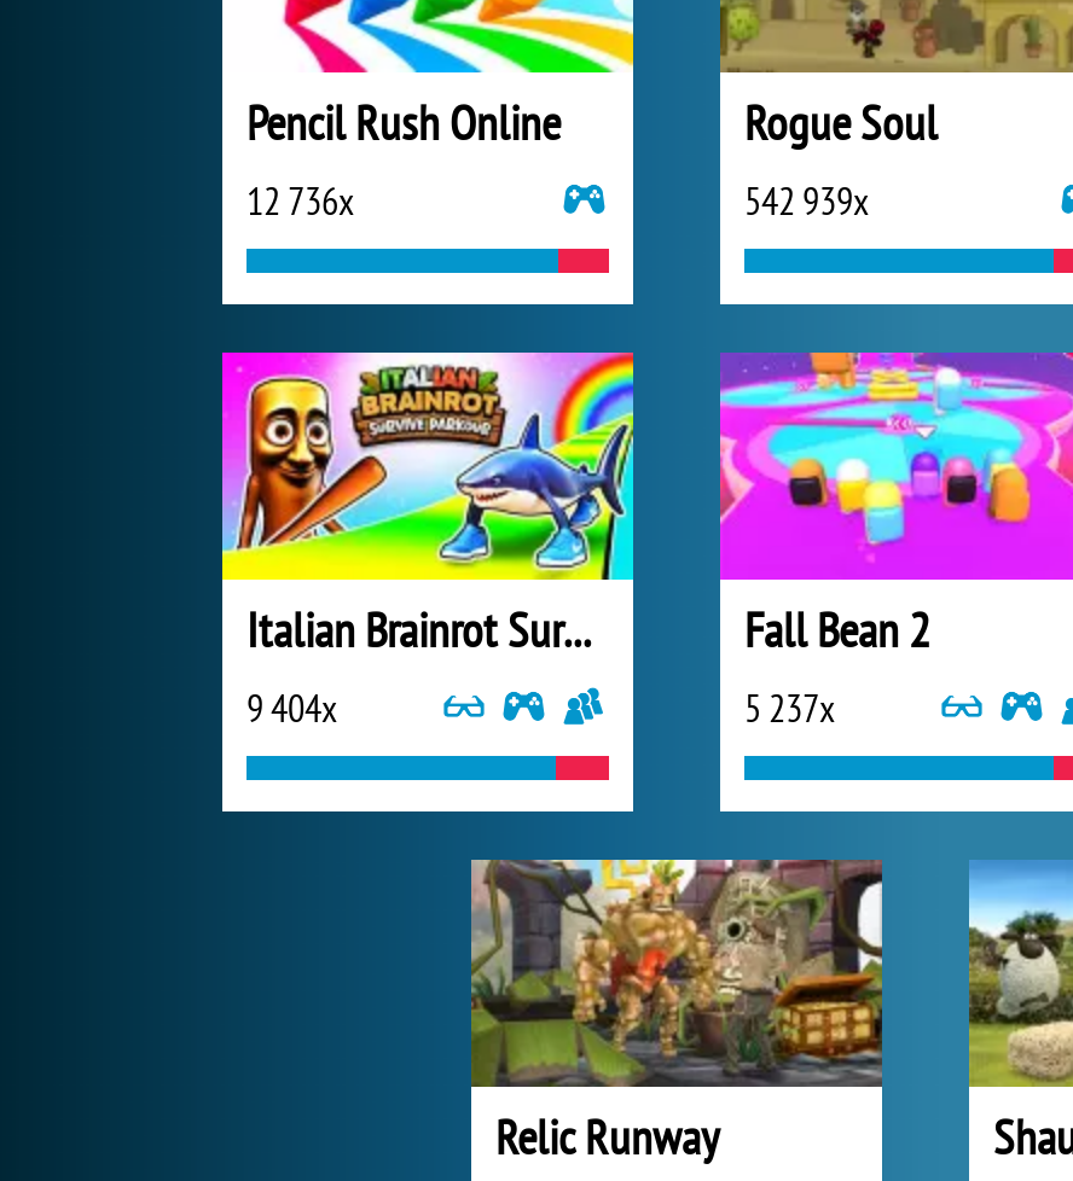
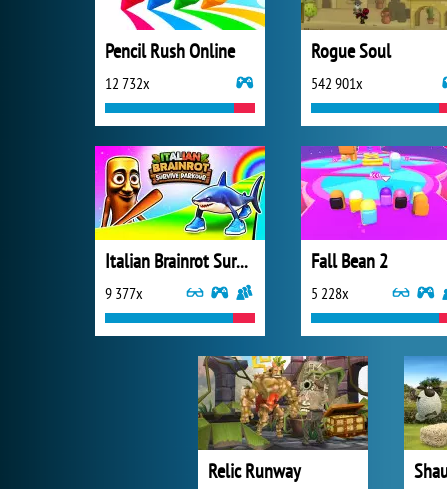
[246,176,355,225] 12 736x -> [105,73,150,93] 12 732x
[744,176,870,225] 542 939x -> [311,73,363,93] 542 901x
[246,683,338,732] 9 404x -> [105,283,143,303] 9 377x
[744,683,836,732] 5 237x -> [311,283,349,303] 5 228x

